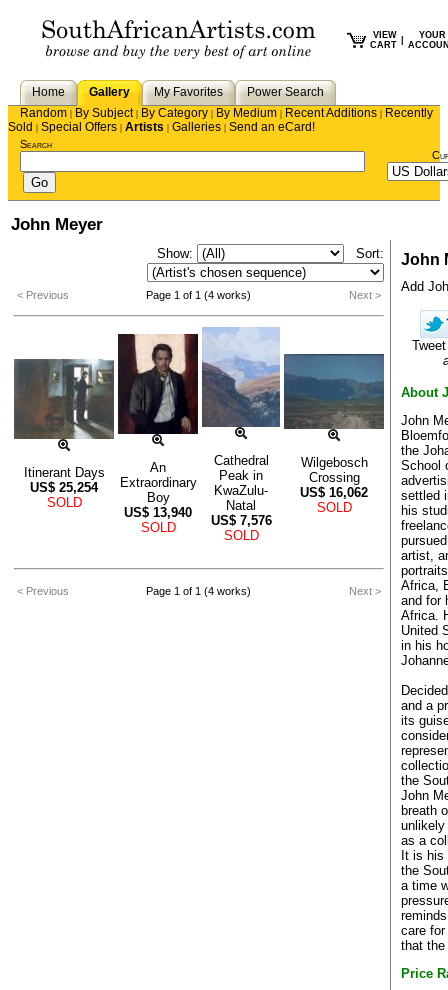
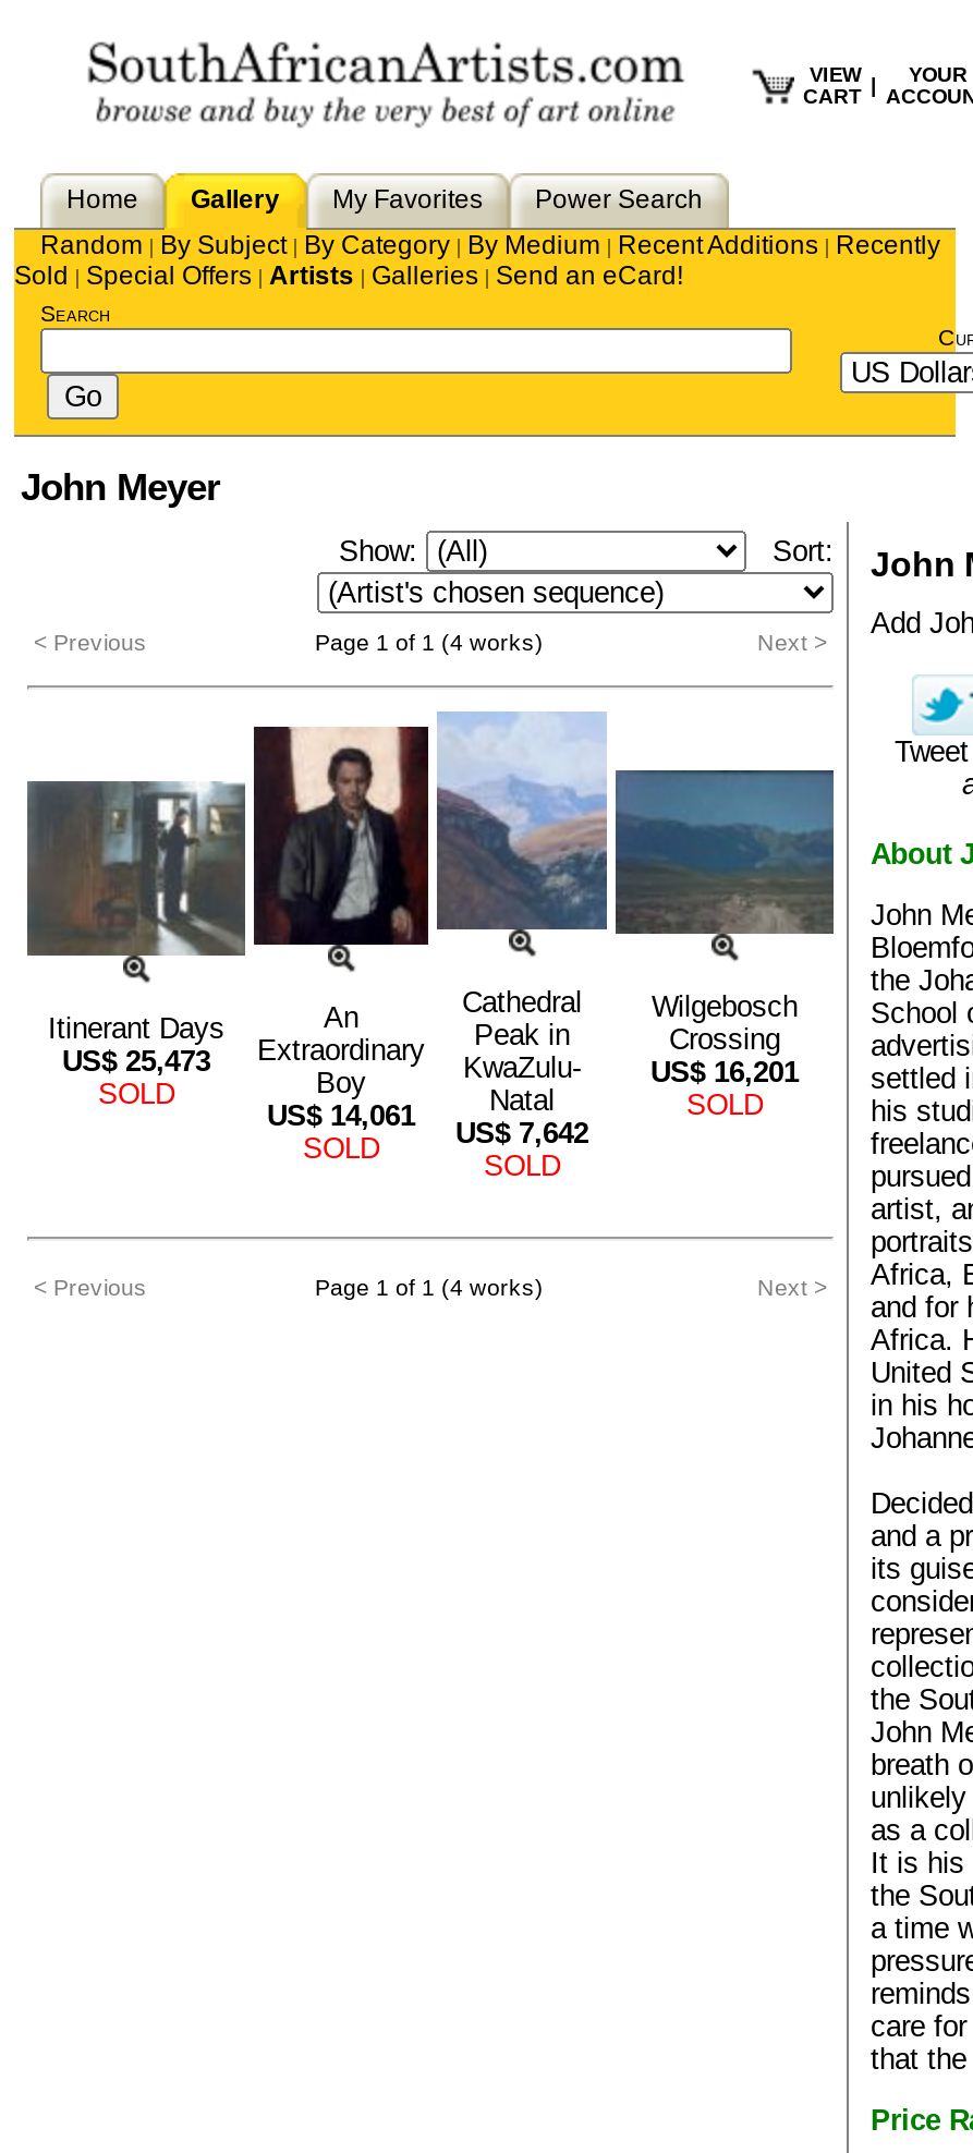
[30,468,263,495] US$25,254 Extraordinary Peak in -> [62,1019,570,1078] US$25,473 Extraordinary Peak in
[300,485,368,500] US$16,062 -> [650,1056,799,1089] US$16,201
[124,505,192,520] US$13,940 -> [267,1100,415,1133] US$14,061
[210,513,271,528] US$7,576 -> [455,1117,588,1150] US$7,642

